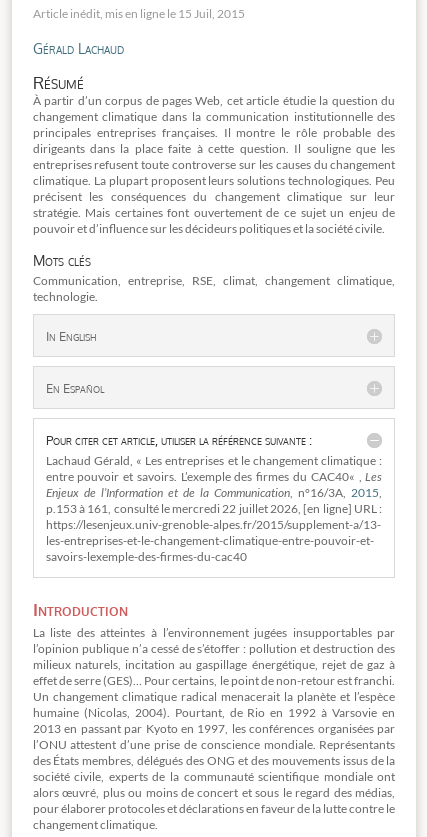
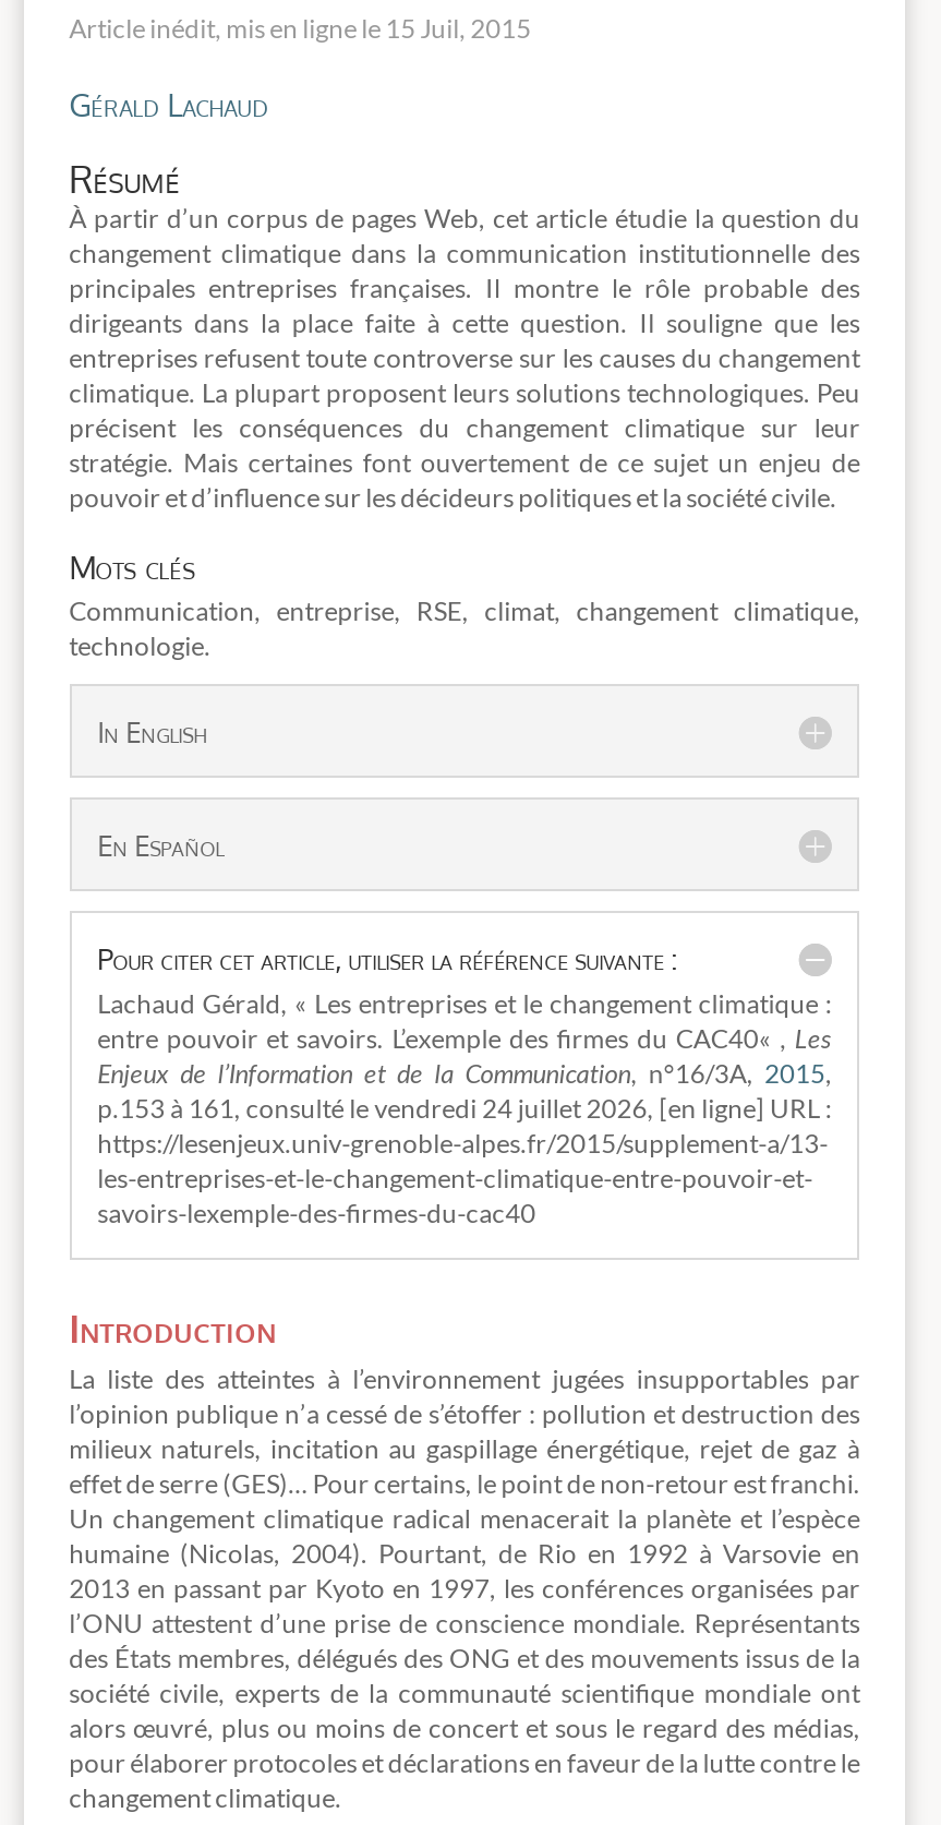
[46,501,382,516] p.153 à 161, consulté le mercredi 22 juillet 2026, [en ligne] URL : -> [97,1093,832,1126] p.153 à 161, consulté le vendredi 24 juillet 2026, [en ligne] URL :

